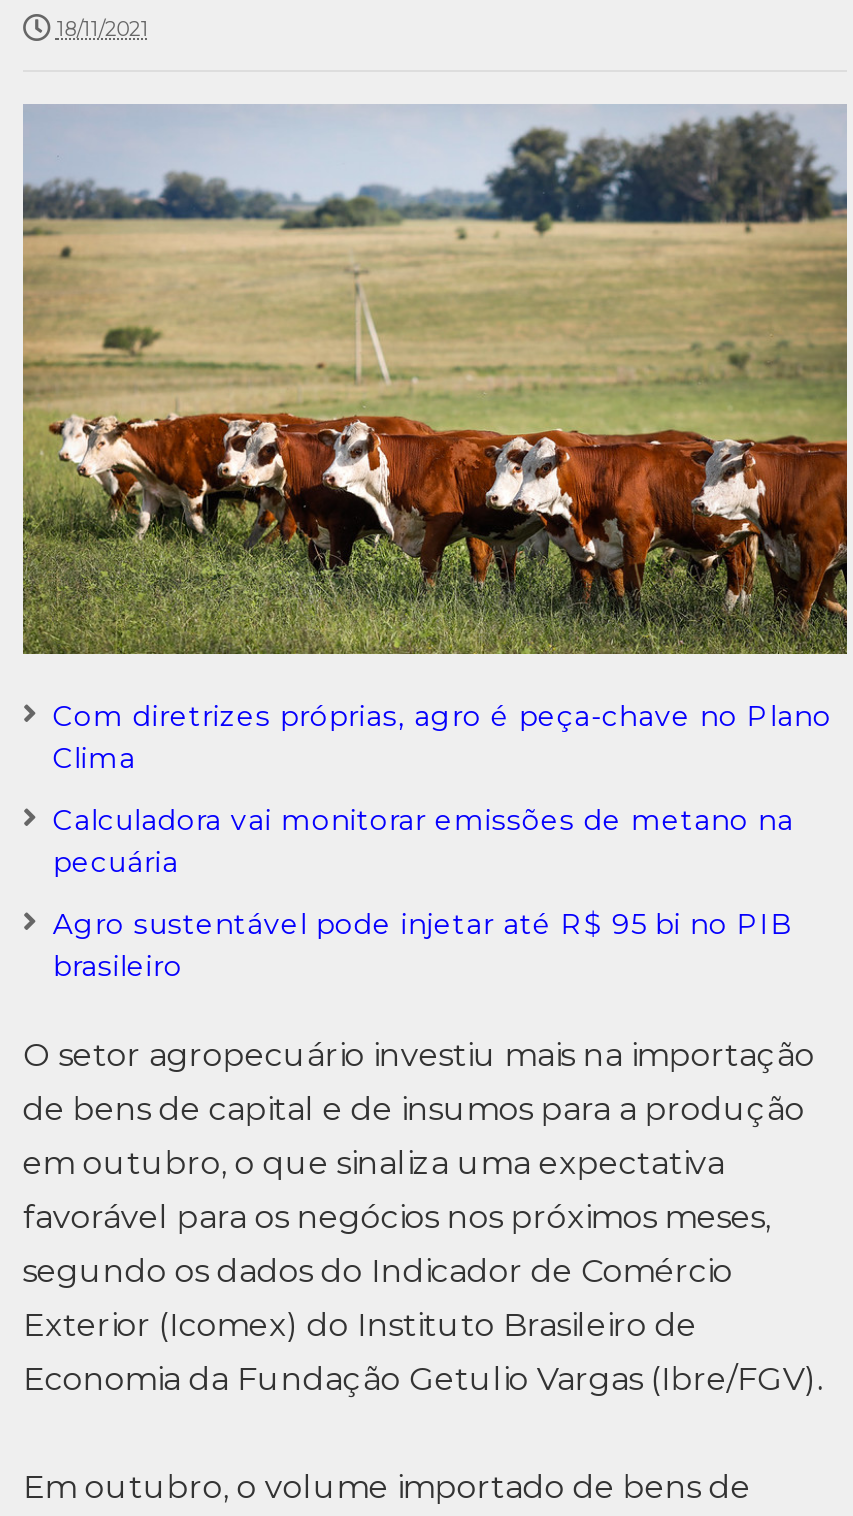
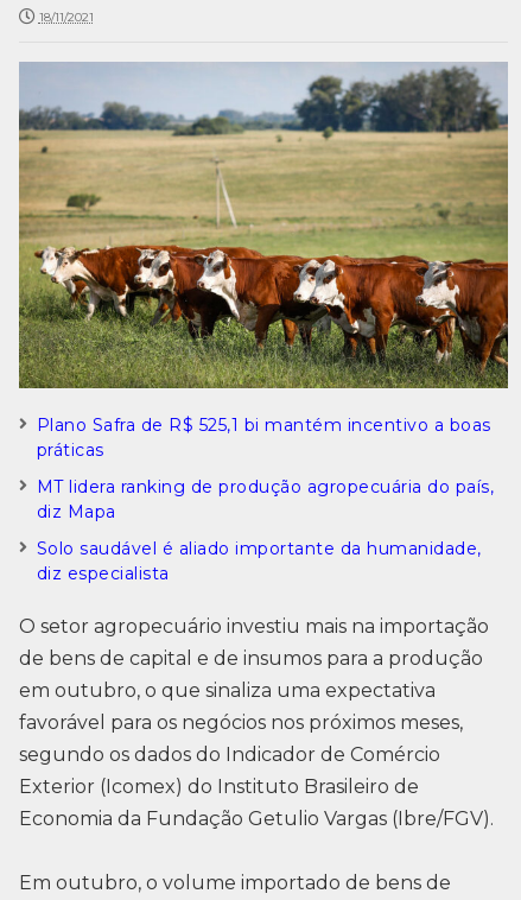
[53,698,832,776] Com diretrizes próprias, agro é peça-chave no Plano | Clima -> [37,415,491,461] Plano Safra de R$ 525,1 bi mantém incentivo a boas | práticas
[53,802,794,880] Calculadora vai monitorar emissões de metano na | pecuária -> [37,476,494,523] MT lidera ranking de produção agropecuária do país, | diz Mapa
[53,906,794,984] Agro sustentável pode injetar até R$ 95 bi no PIB | brasileiro -> [37,538,482,584] Solo saudável é aliado importante da humanidade, | diz especialista

